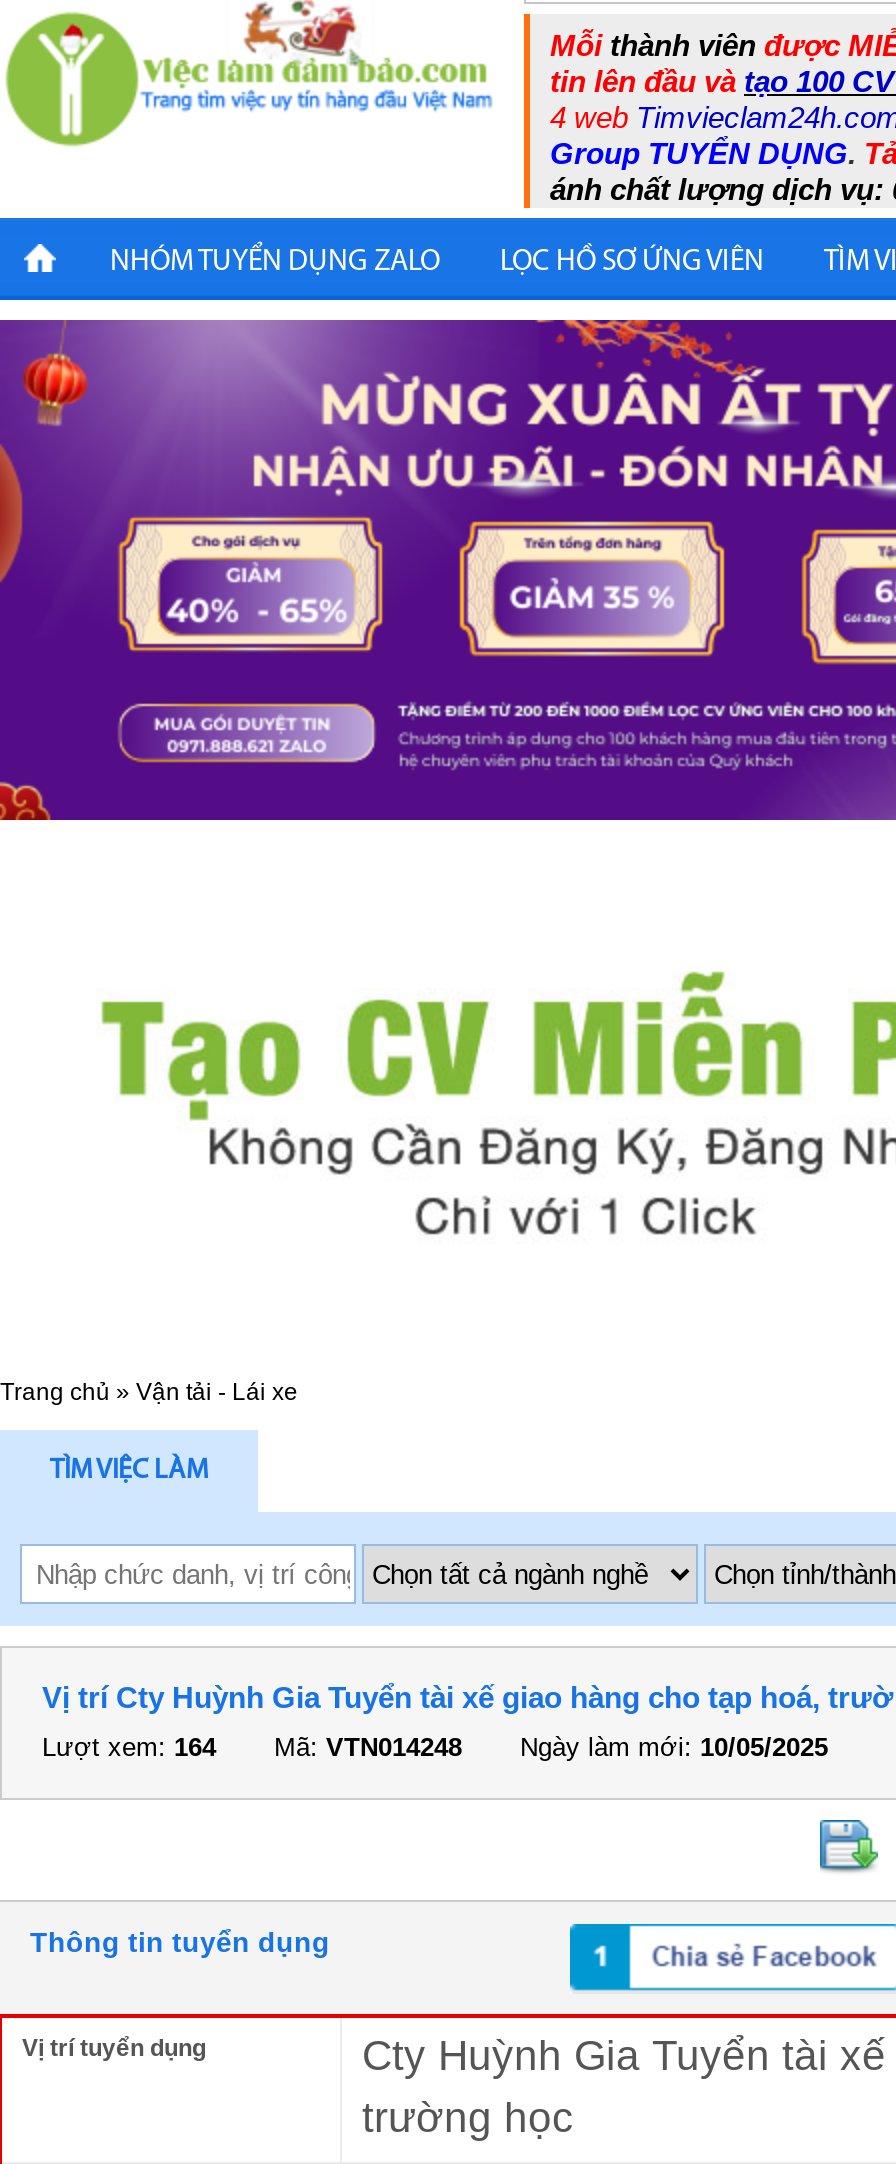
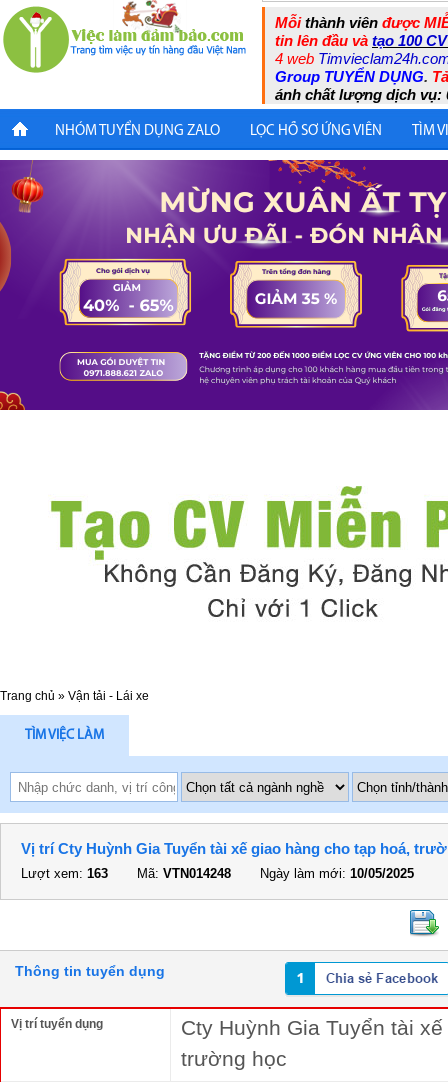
[42,1731,828,1761] Lượt xem: 164 Mã: VTN014248 Ngày làm mới: 10/05/2025 -> [21,865,414,880] Lượt xem: 163 Mã: VTN014248 Ngày làm mới: 10/05/2025

